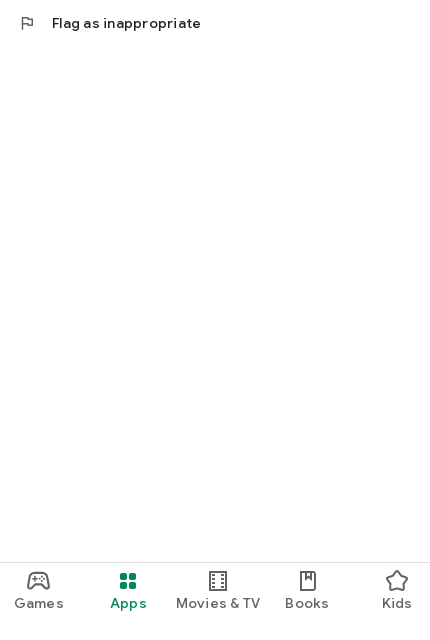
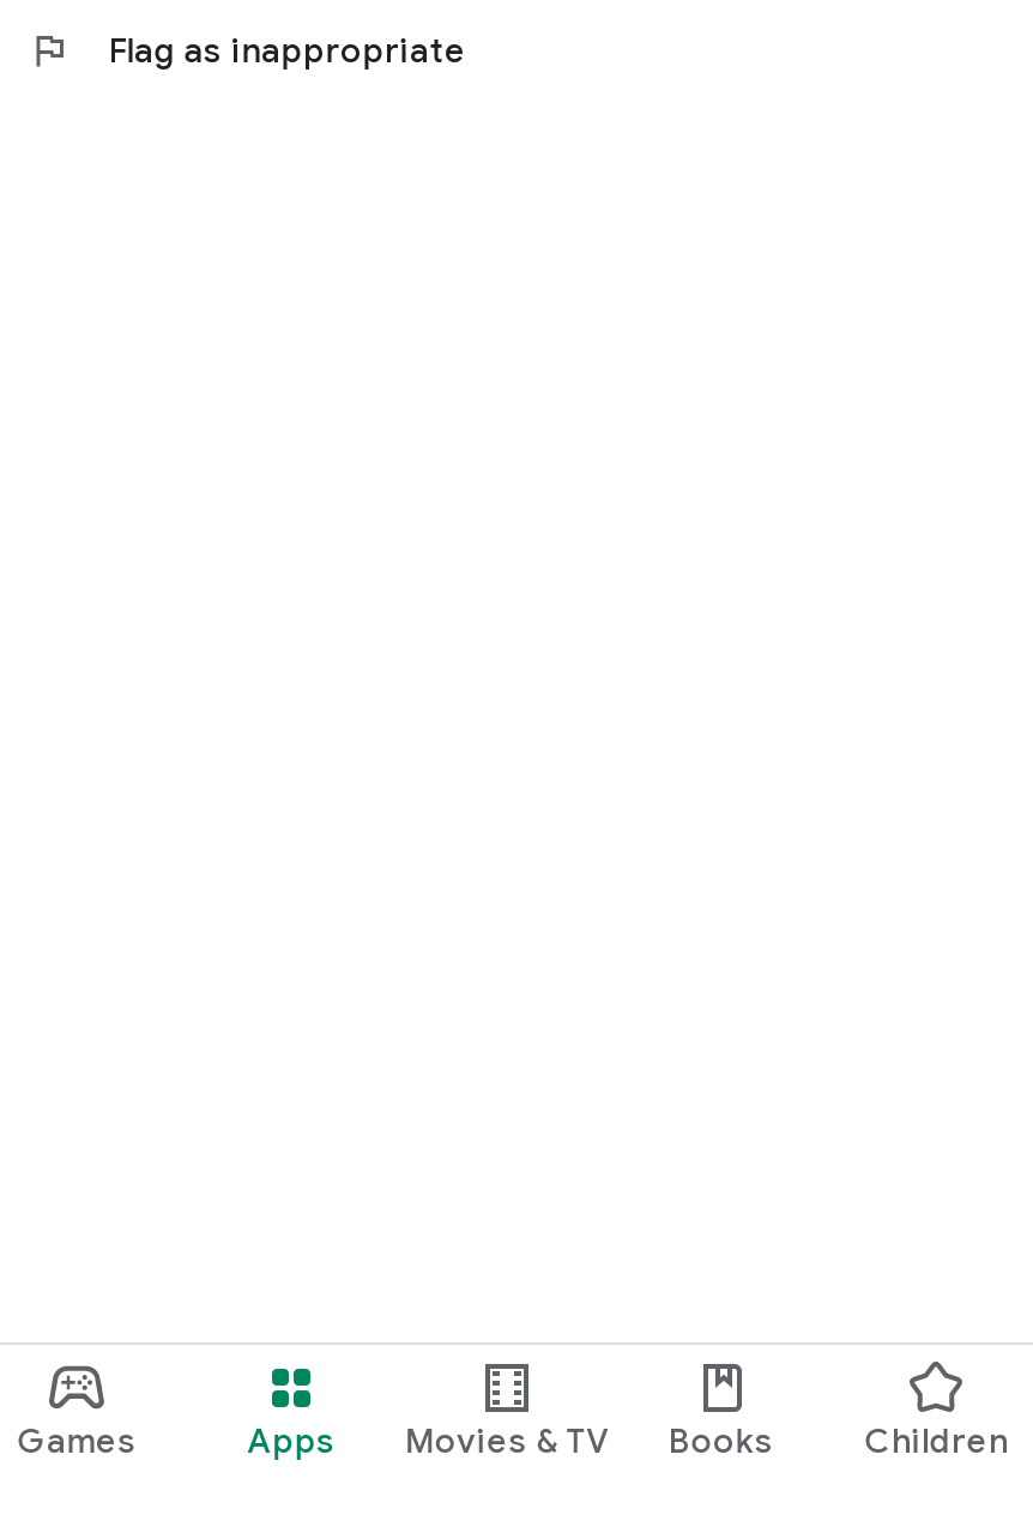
[382,593,413,611] Kids -> [865,1418,1008,1461] Children

